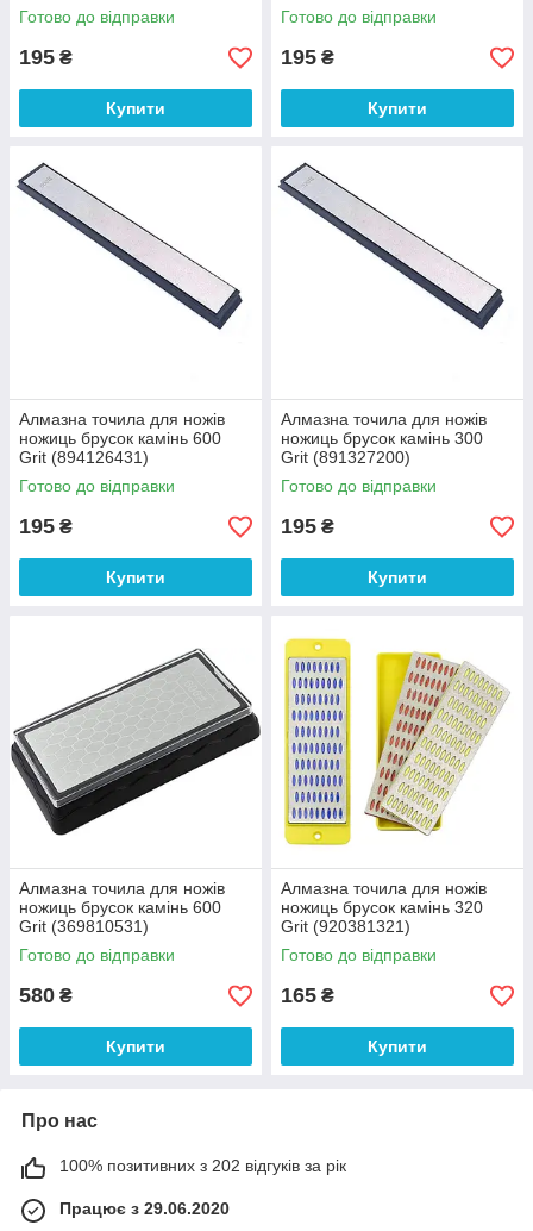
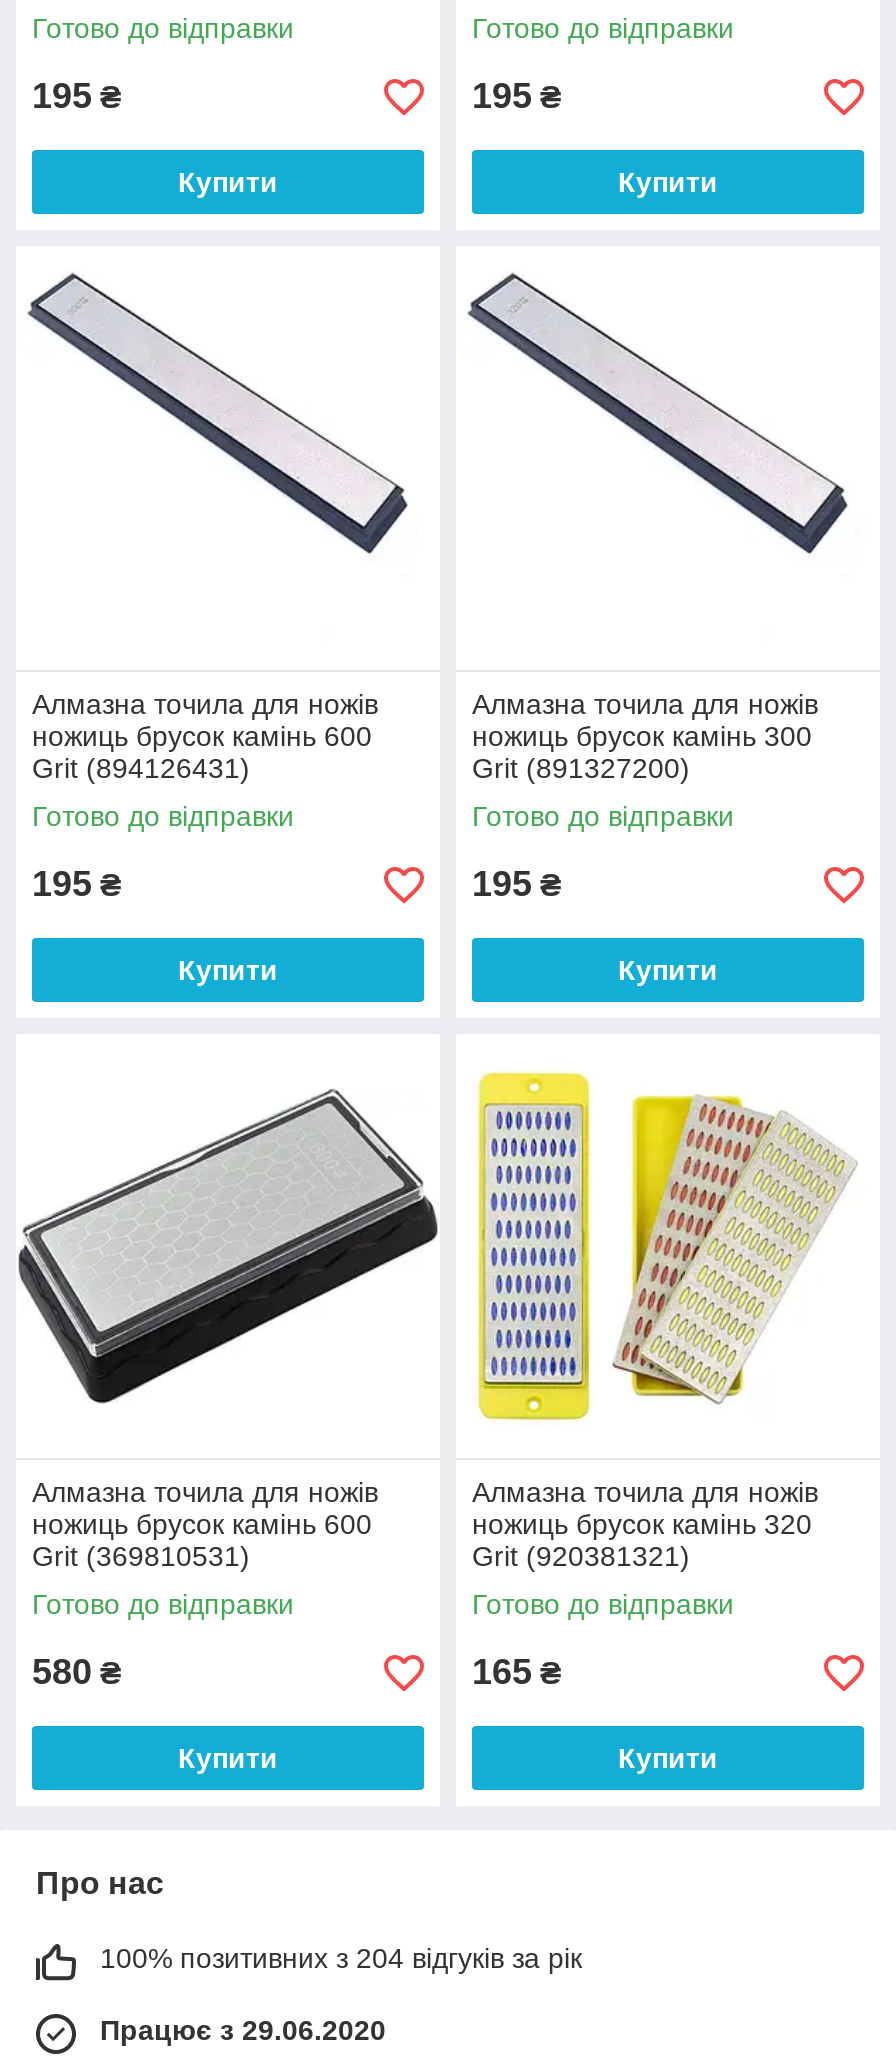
[59,1156,346,1175] 100% позитивних з 202 відгуків за рік -> [100,1942,582,1974] 100% позитивних з 204 відгуків за рік

